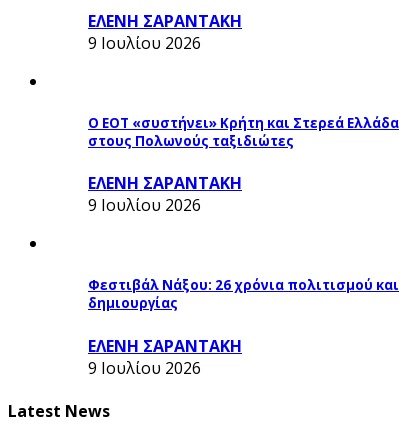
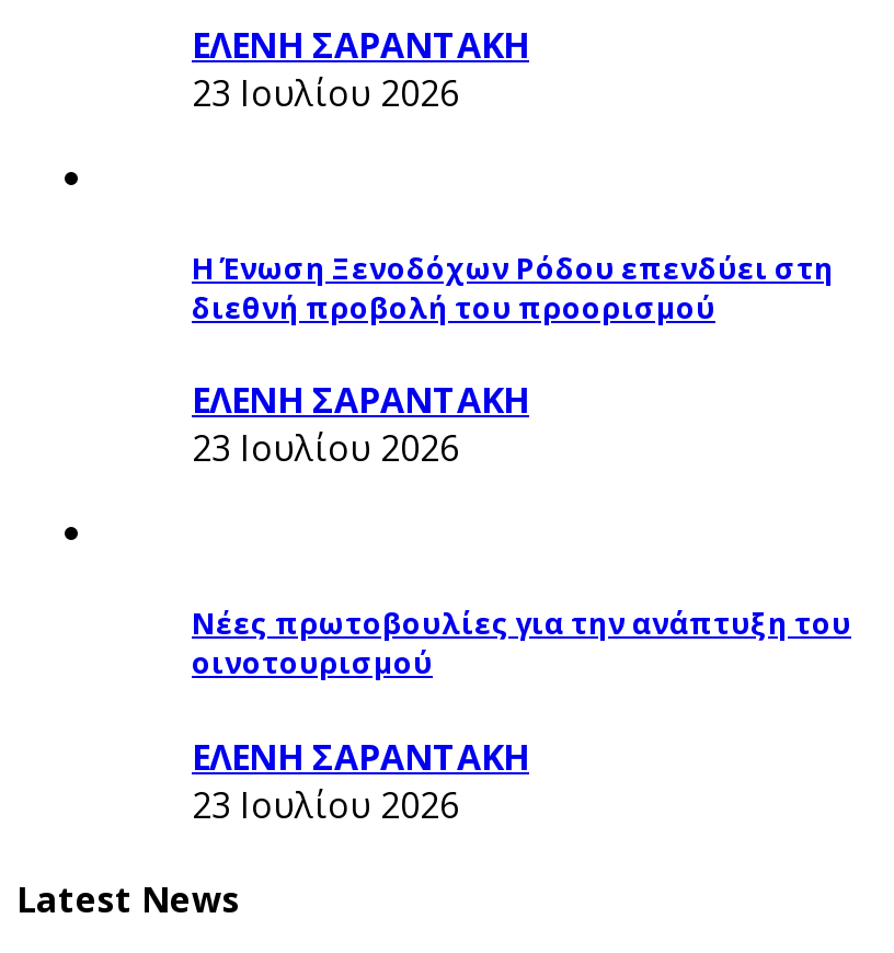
[88,32,201,54] 9 Ιουλίου 2026 -> [192,69,459,117] 23 Ιουλίου 2026
[88,114,399,150] Ο ΕΟΤ «συστήνει» Κρήτη και Στερεά Ελλάδα | στους Πολωνούς ταξιδιώτες -> [192,249,834,328] Η Ένωση Ξενοδόχων Ρόδου επενδύει στη | διεθνή προβολή του προορισμού
[88,194,201,216] 9 Ιουλίου 2026 -> [192,424,459,473] 23 Ιουλίου 2026
[88,276,399,312] Φεστιβάλ Νάξου: 26 χρόνια πολιτισμού και | δημιουργίας -> [192,604,851,683] Νέες πρωτοβουλίες για την ανάπτυξη του | οινοτουρισμού
[88,356,201,378] 9 Ιουλίου 2026 -> [192,780,459,828] 23 Ιουλίου 2026

